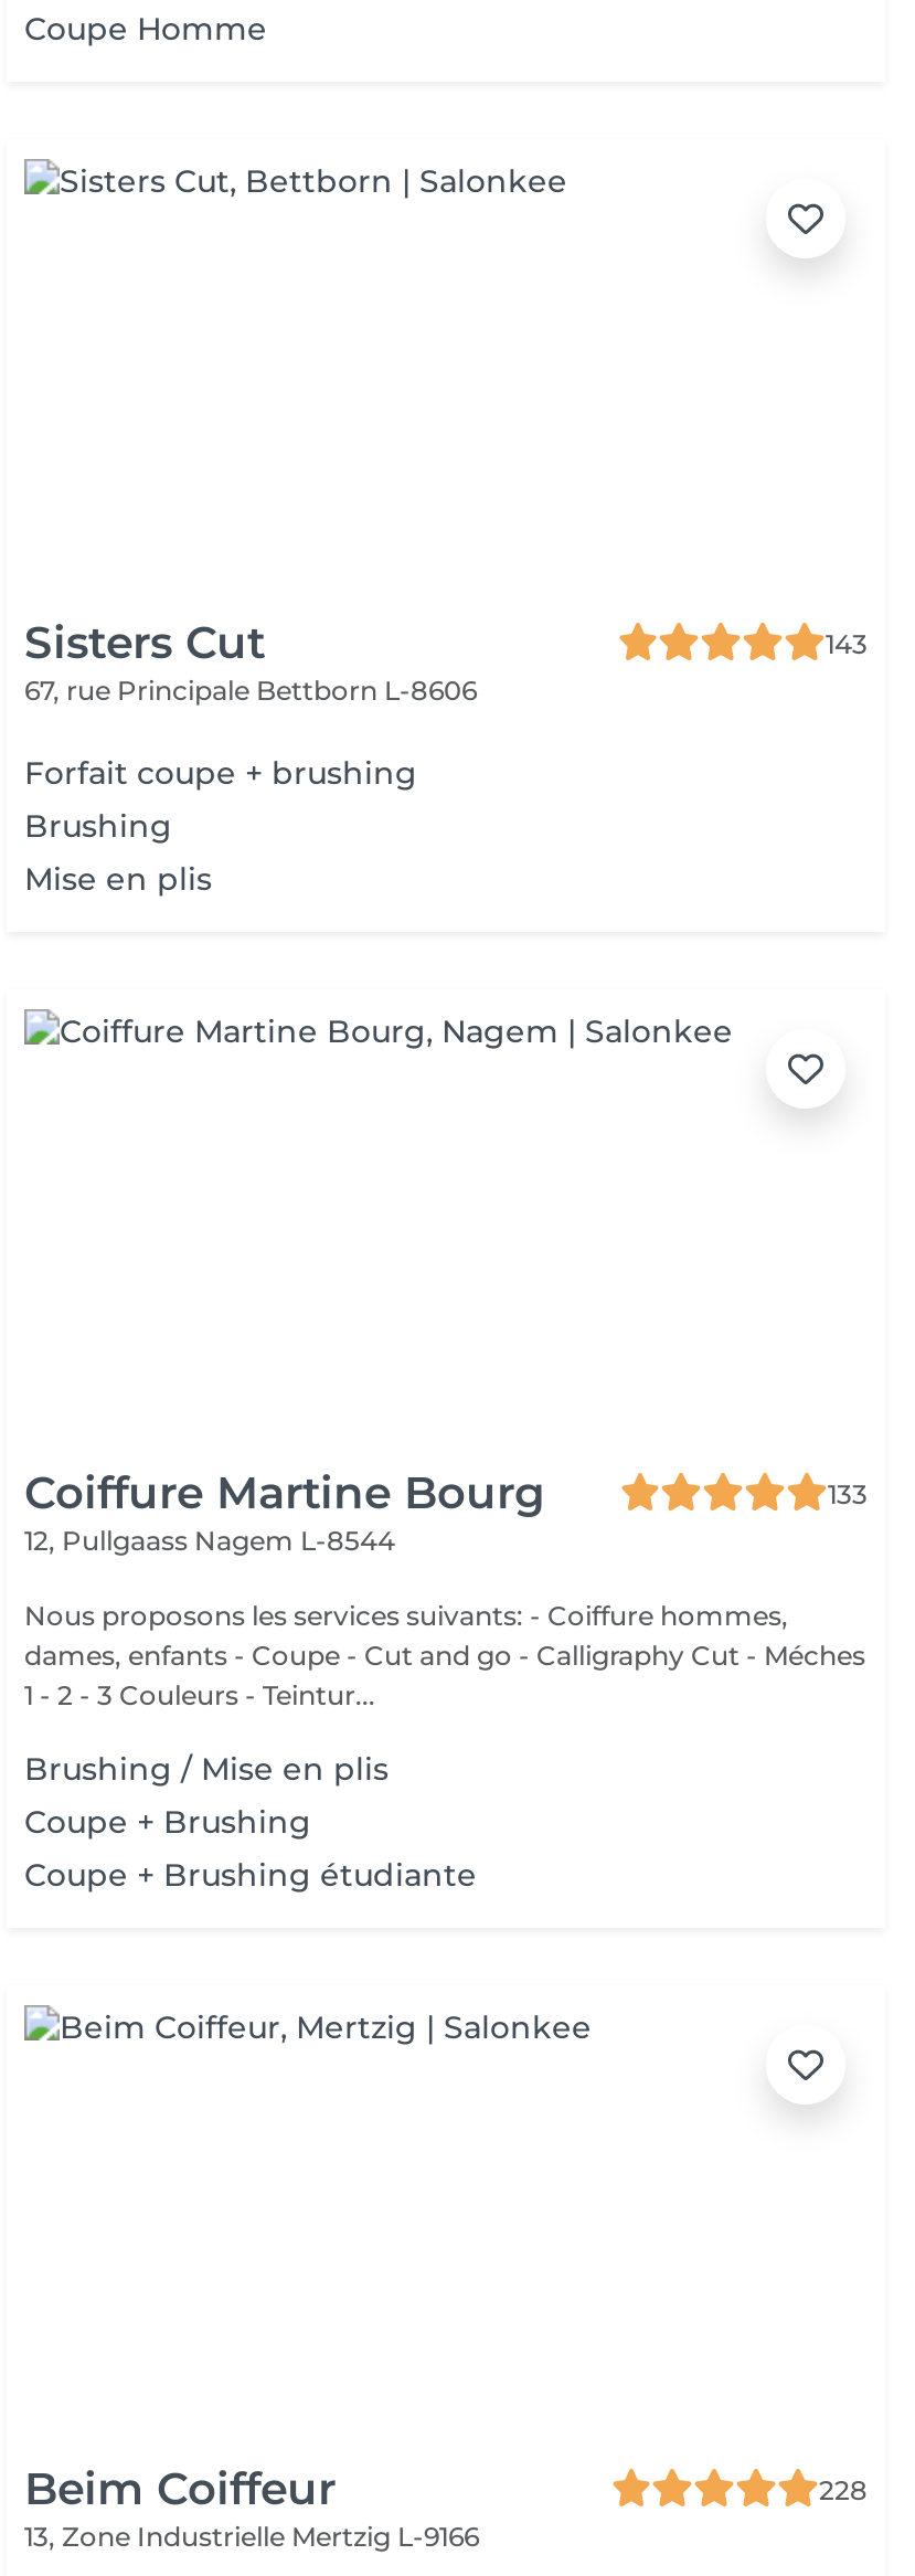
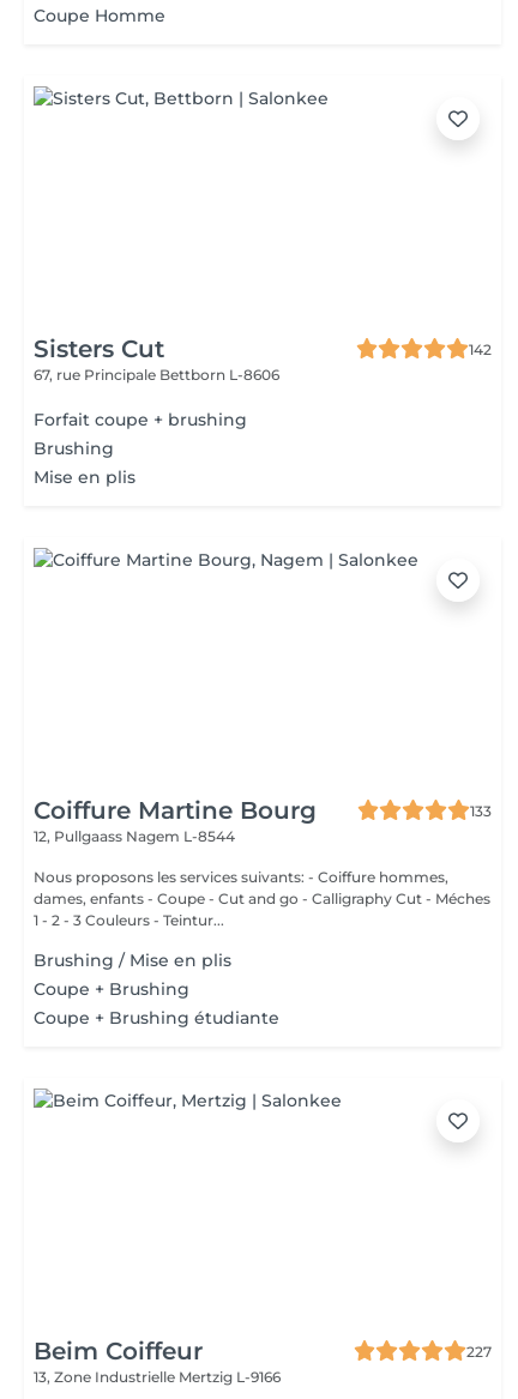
[826,627,868,660] 143 -> [469,340,492,358] 142
[819,2473,868,2506] 228 -> [466,1343,492,1361] 227

